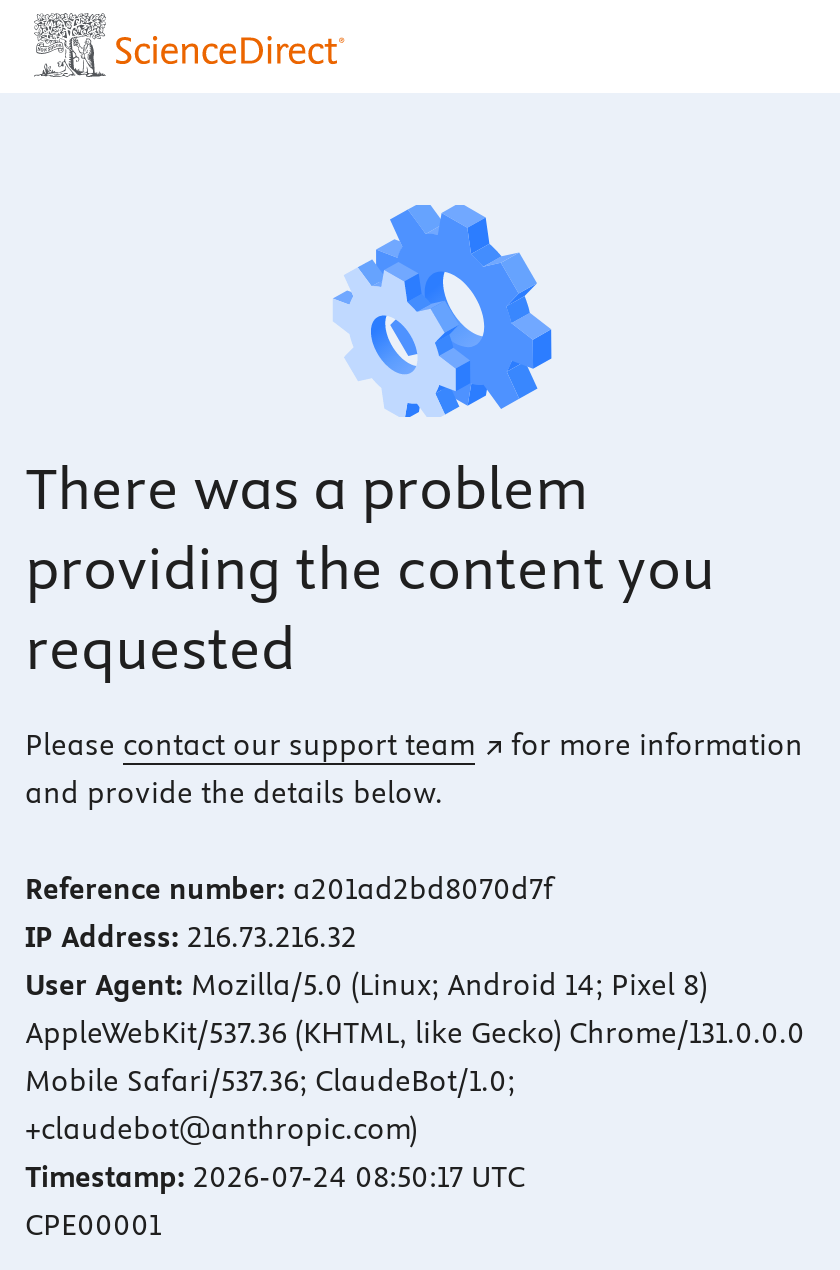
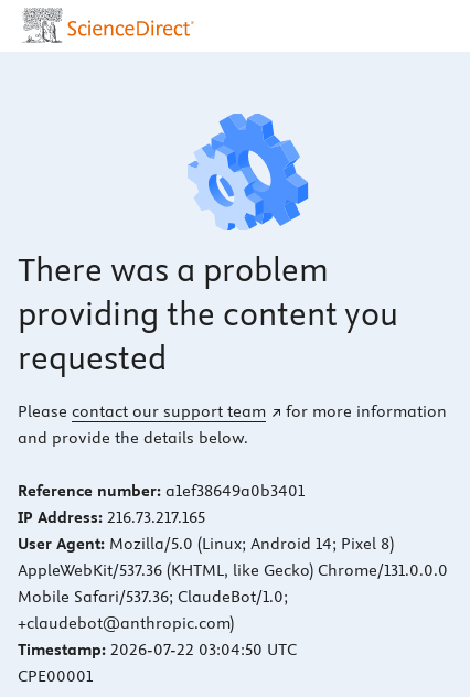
[25,872,553,908] Reference number: a201ad2bd8070d7f -> [18,481,305,501] Reference number: a1ef38649a0b3401
[25,920,357,956] IP Address: 216.73.216.32 -> [18,508,205,528] IP Address: 216.73.217.165
[25,1160,525,1196] Timestamp: 2026-07-24 08:50:17 UTC -> [18,640,297,660] Timestamp: 2026-07-22 03:04:50 UTC

